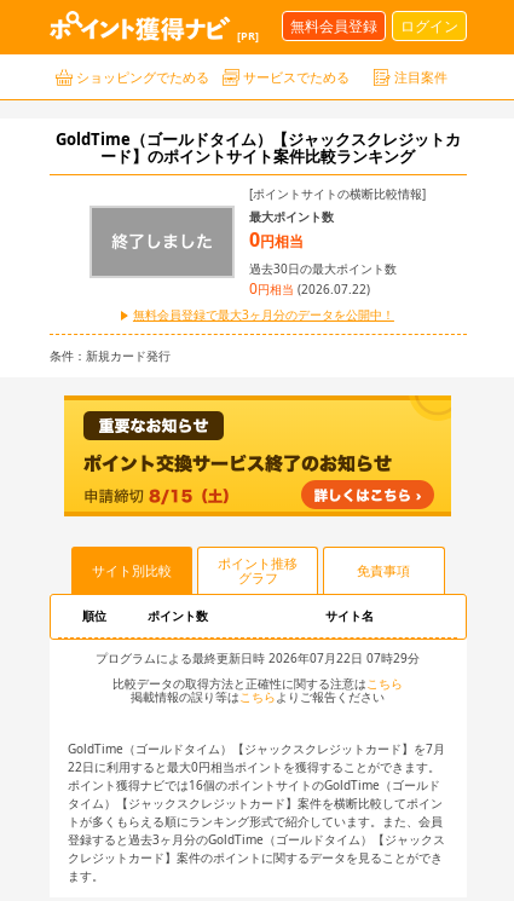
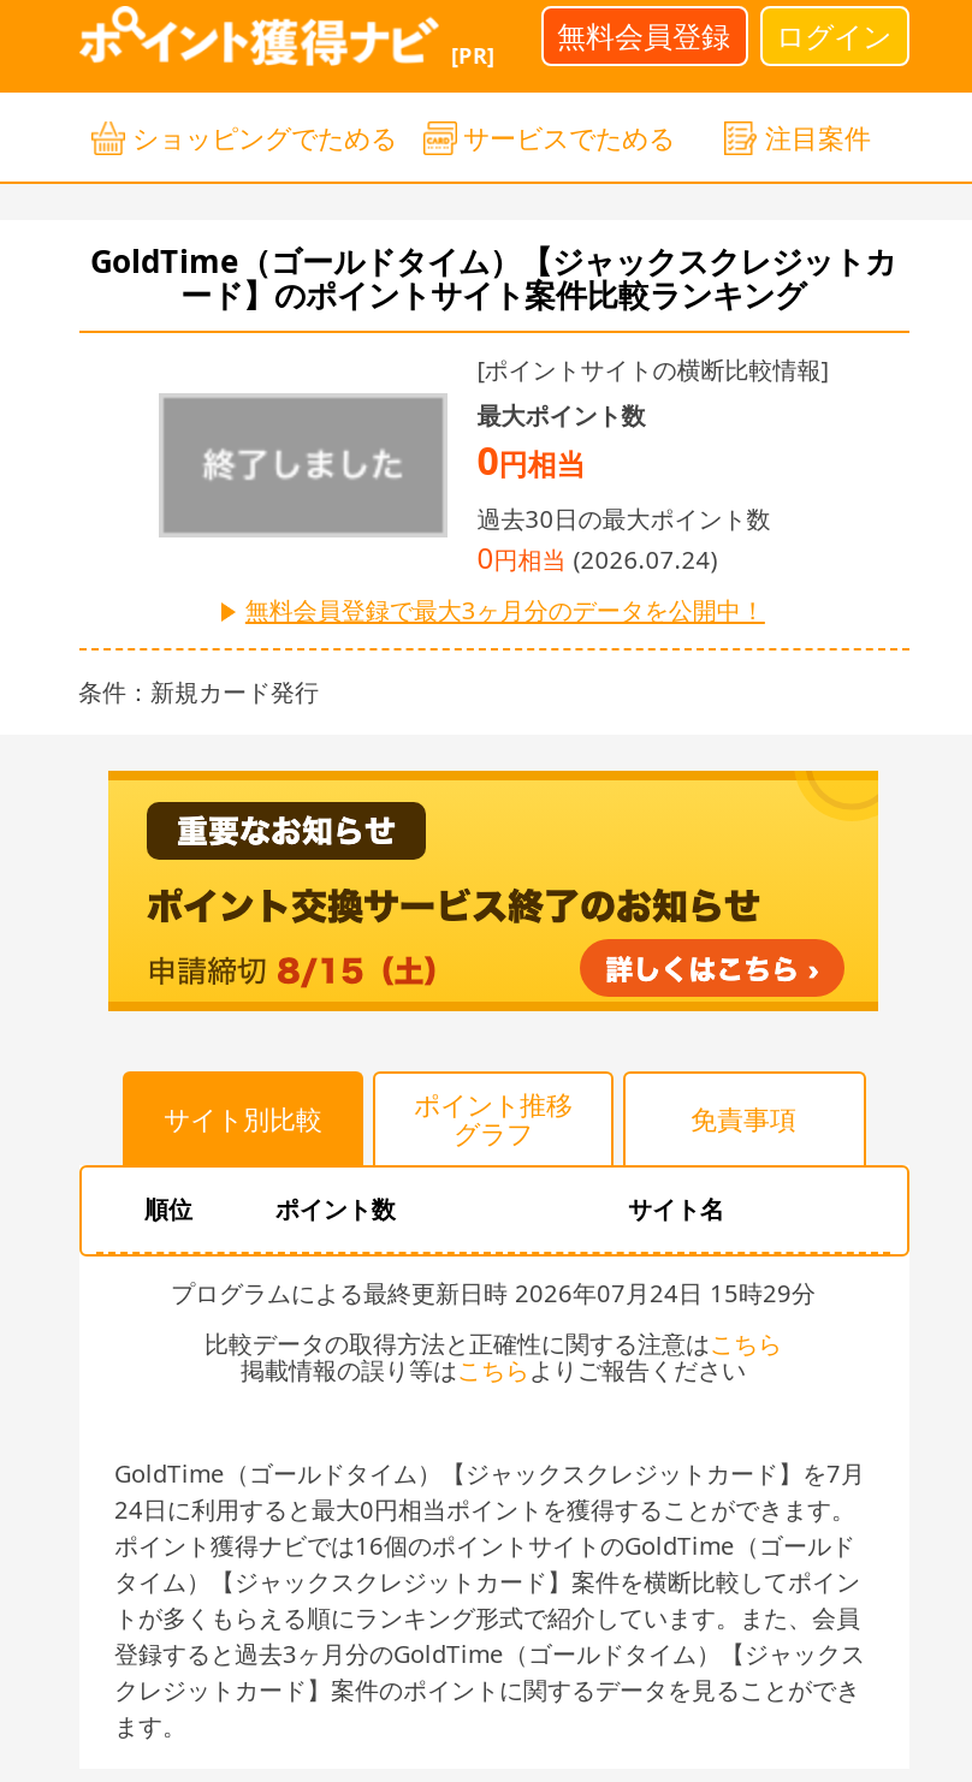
[249,278,370,299] 0円相当 (2026.07.22) -> [477,537,717,578] 0円相当 (2026.07.24)
[96,649,420,666] プログラムによる最終更新日時 2026年07月22日 07時29分 -> [171,1276,816,1309] プログラムによる最終更新日時 2026年07月24日 15時29分
[67,758,440,775] 22日に利用すると最大0円相当ポイントを獲得することができます。 -> [114,1492,855,1526] 24日に利用すると最大0円相当ポイントを獲得することができます。

